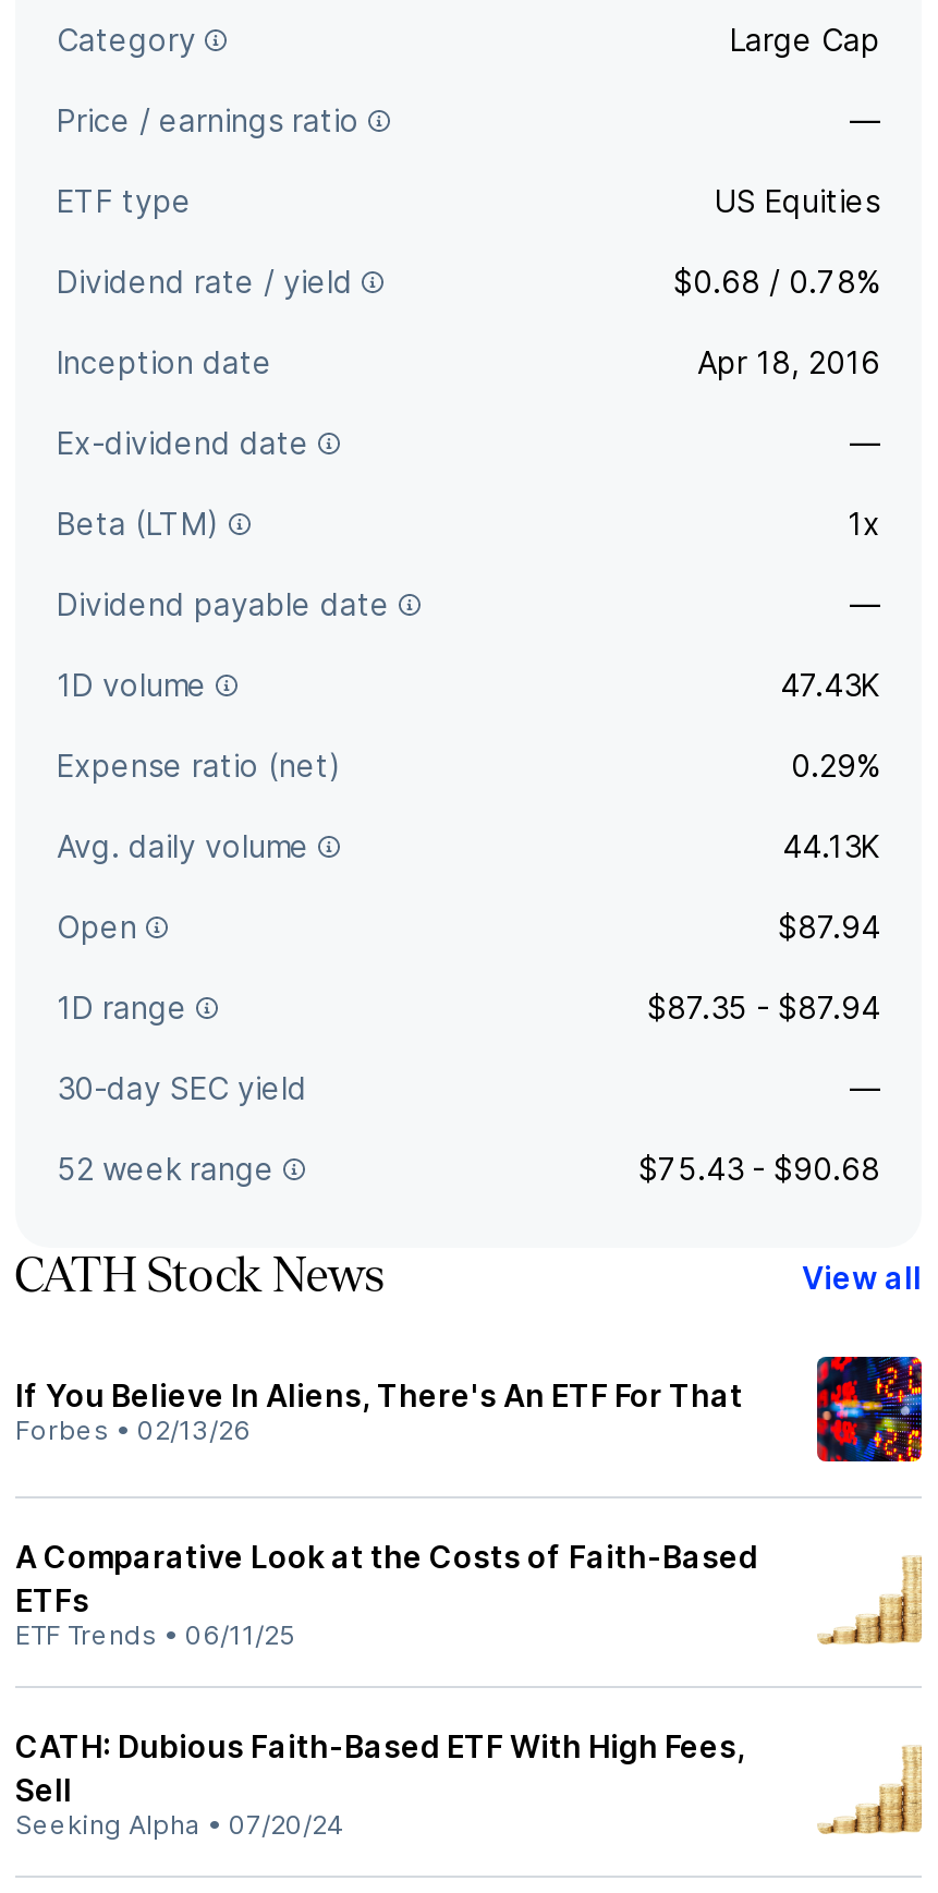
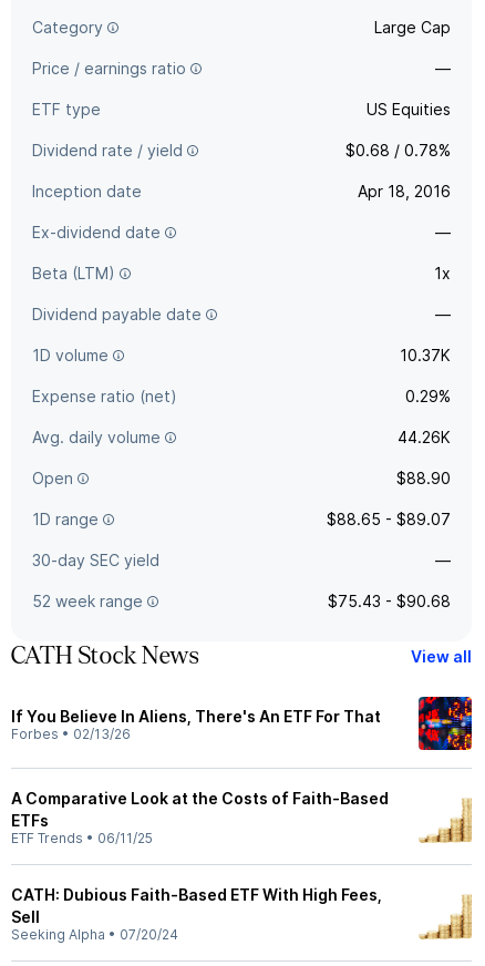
[780,666,880,703] 47.43K -> [400,346,451,364] 10.37K
[782,827,880,864] 44.13K -> [398,428,451,446] 44.26K
[778,908,880,945] $87.94 -> [396,469,451,487] $88.90
[647,988,880,1026] $87.35 - $87.94 -> [327,510,451,528] $88.65 - $89.07

